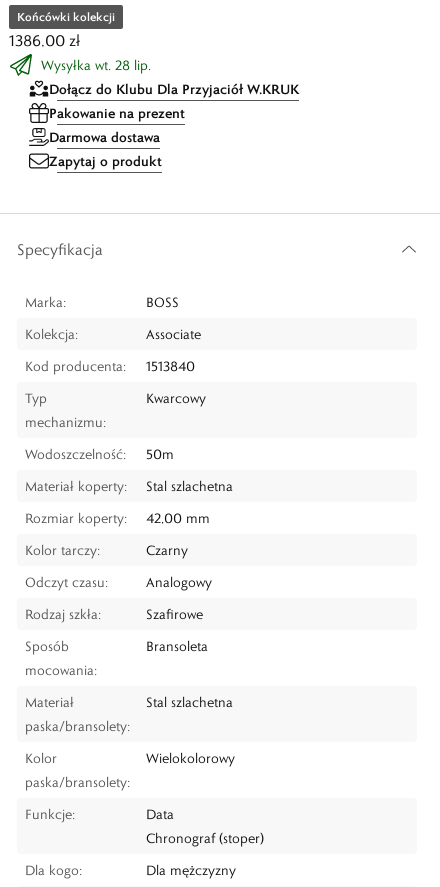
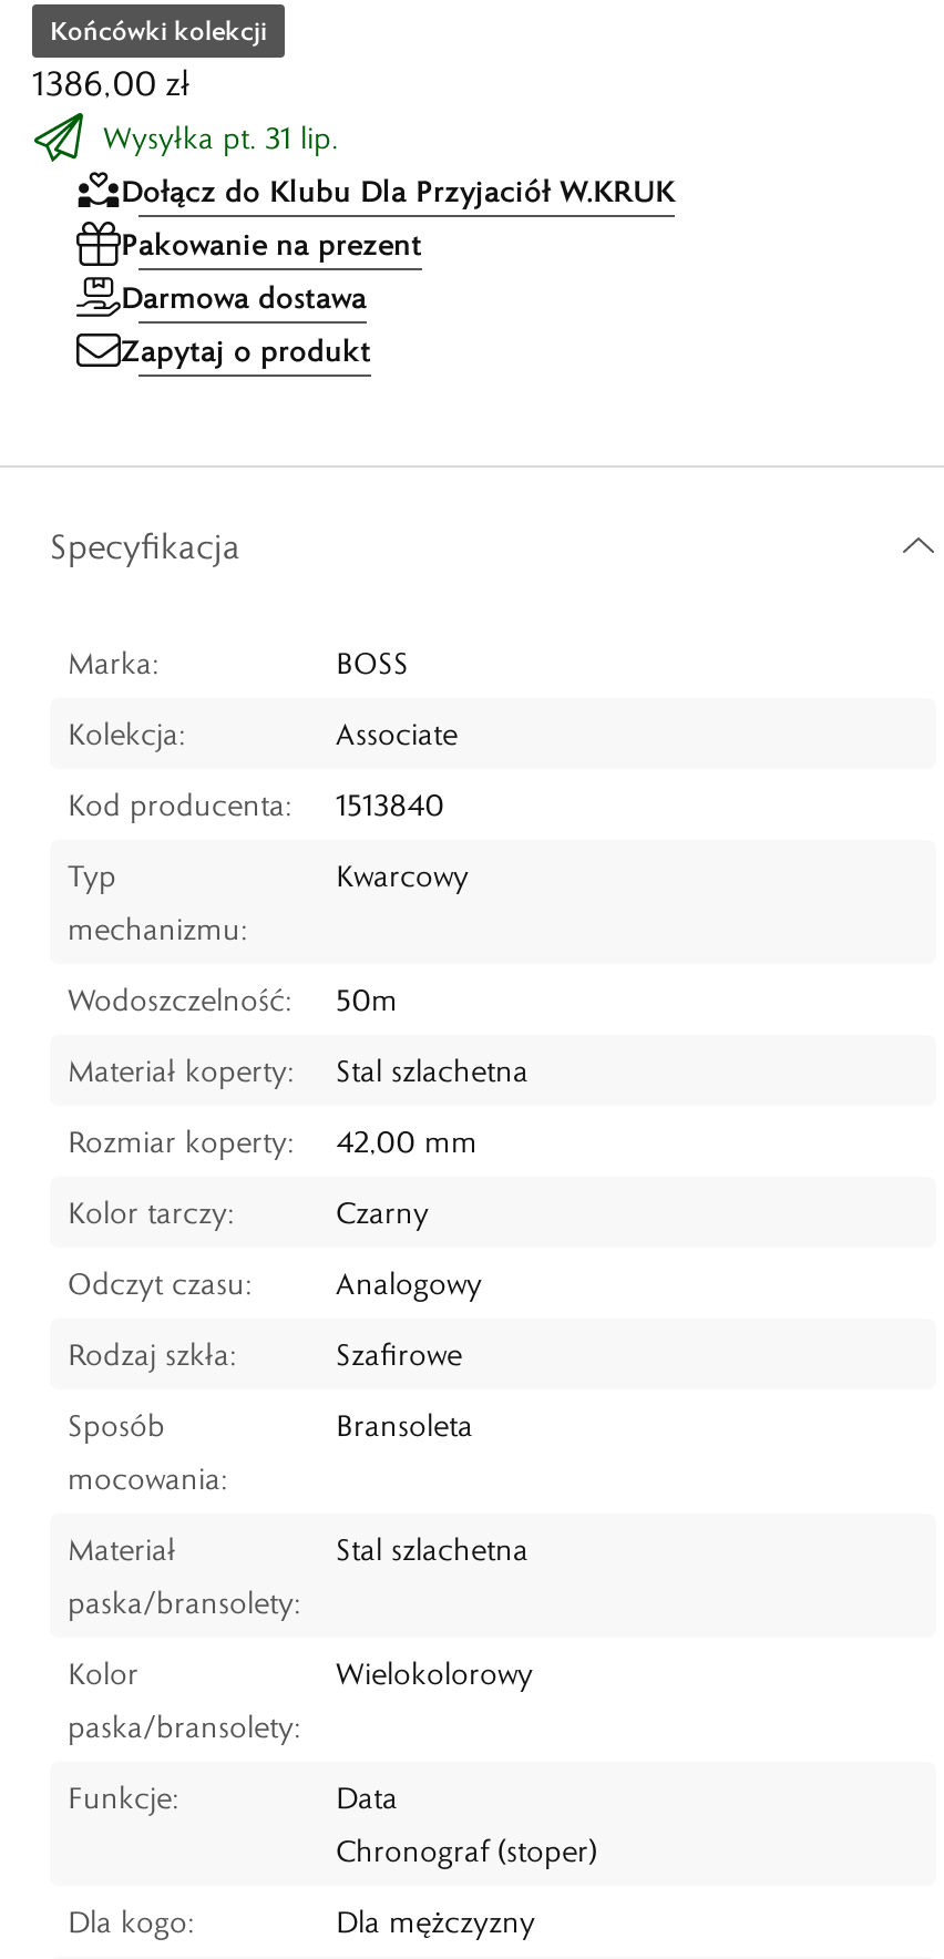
[41,56,151,74] Wysyłka wt. 28 lip. -> [103,117,338,157] Wysyłka pt. 31 lip.

